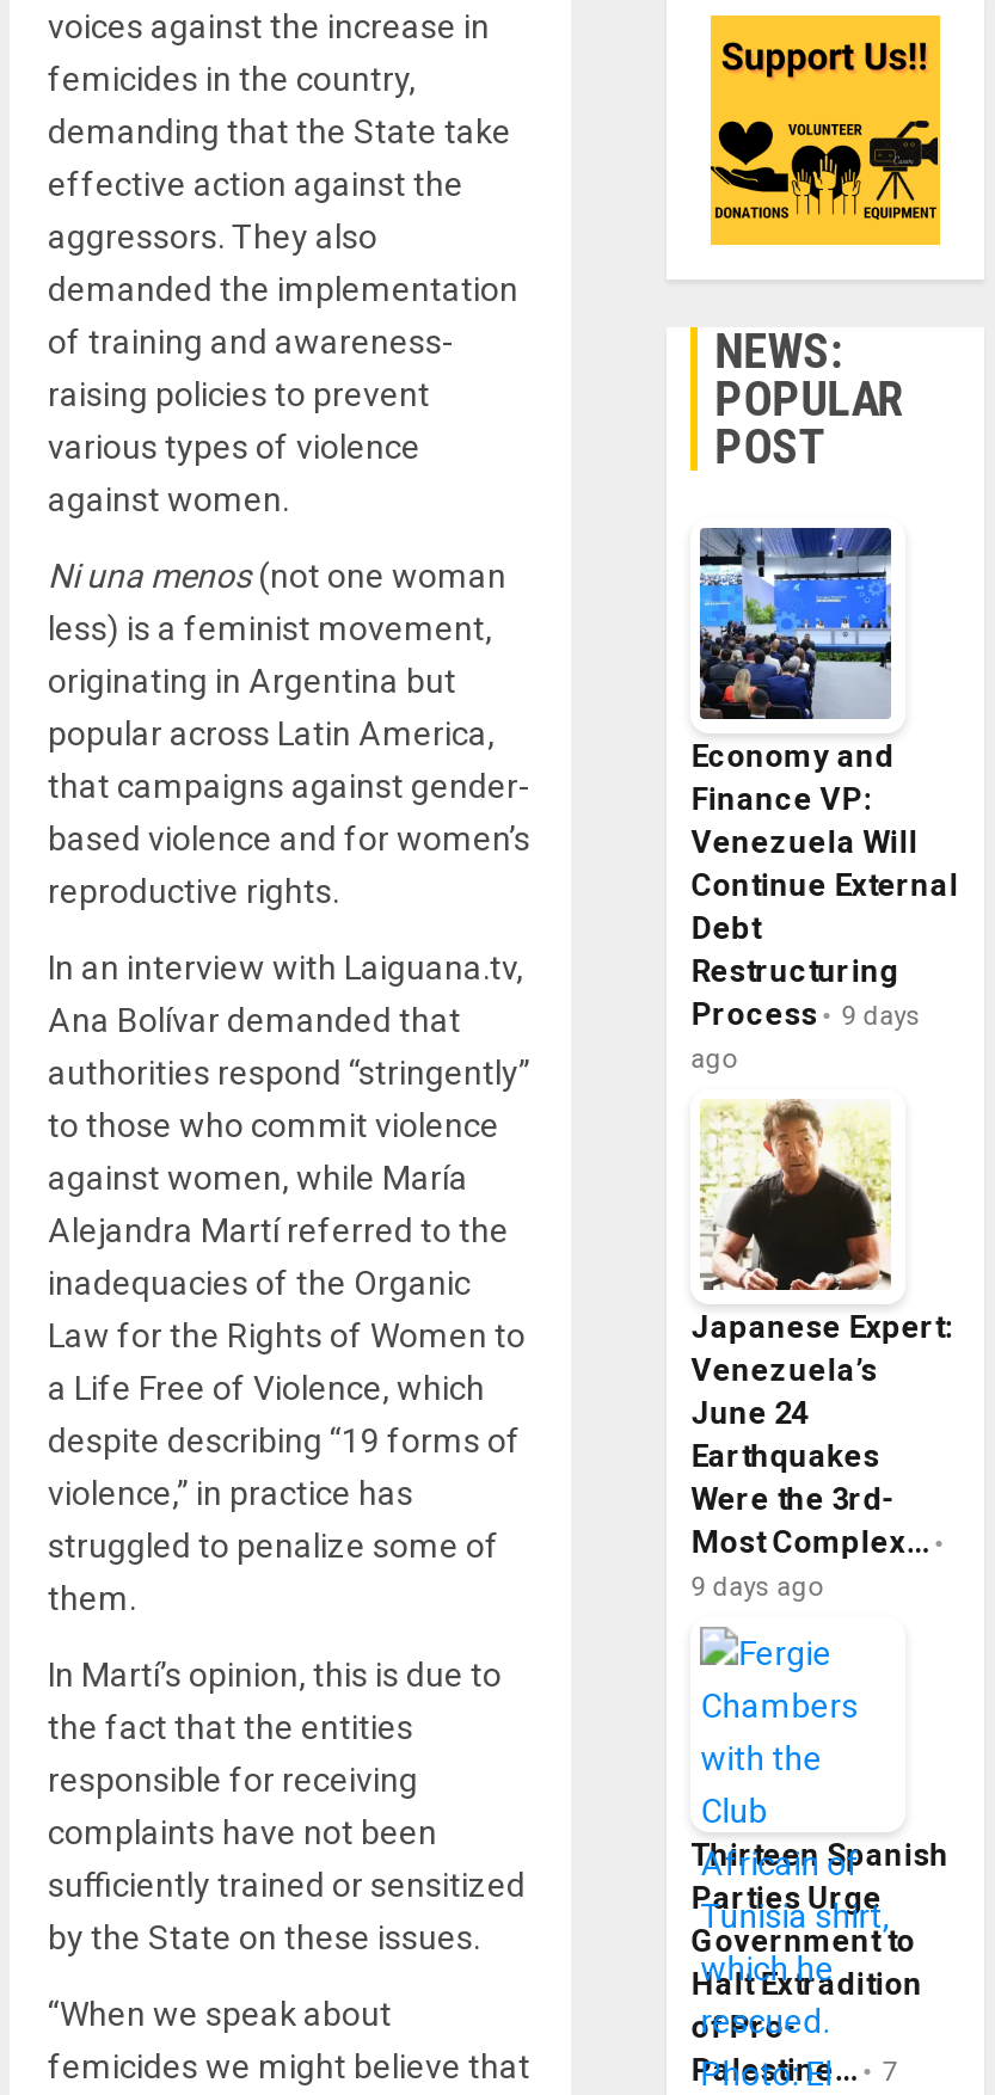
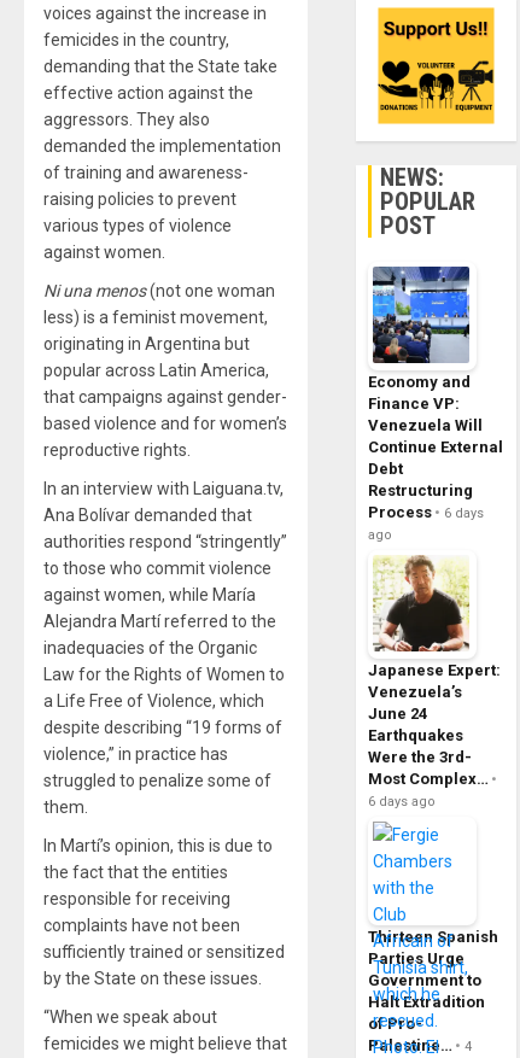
[691,995,920,1031] Process 9 days -> [368,503,484,521] Process 6 days
[691,1571,825,1602] 9 days ago -> [368,793,436,809] 6 days ago
[691,2051,897,2087] Palestine… 7 -> [368,1036,472,1054] Palestine… 4

